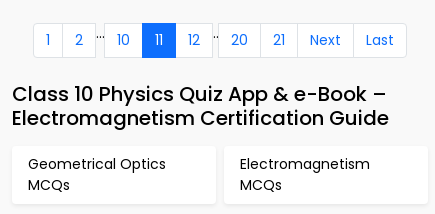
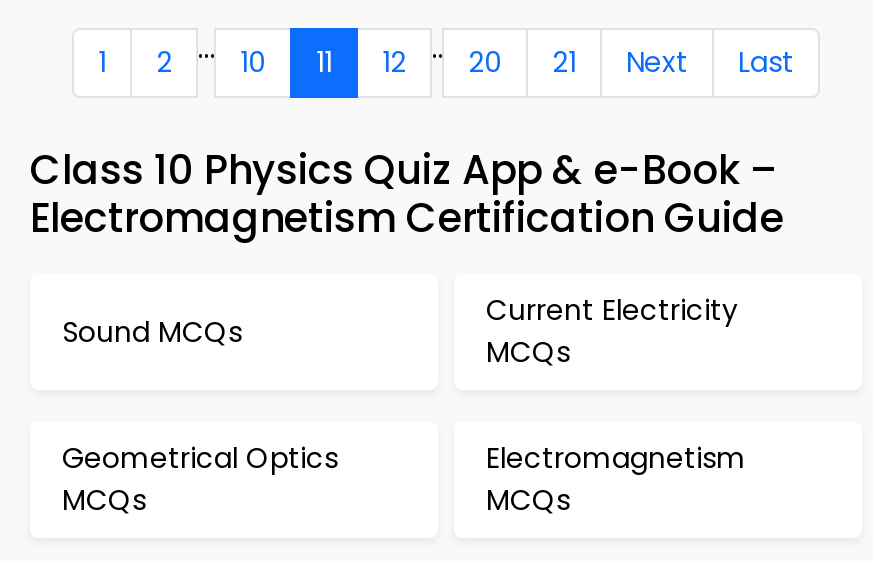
none -> [62,311,242,351] Sound MCQs
none -> [486,290,738,372] Current Electricity | MCQs

